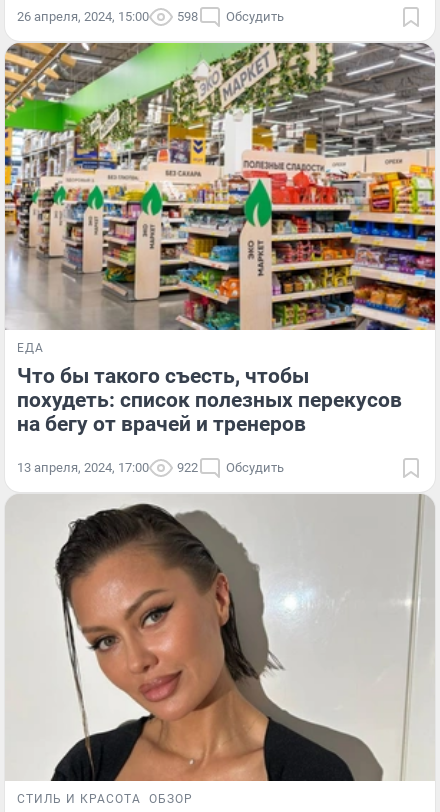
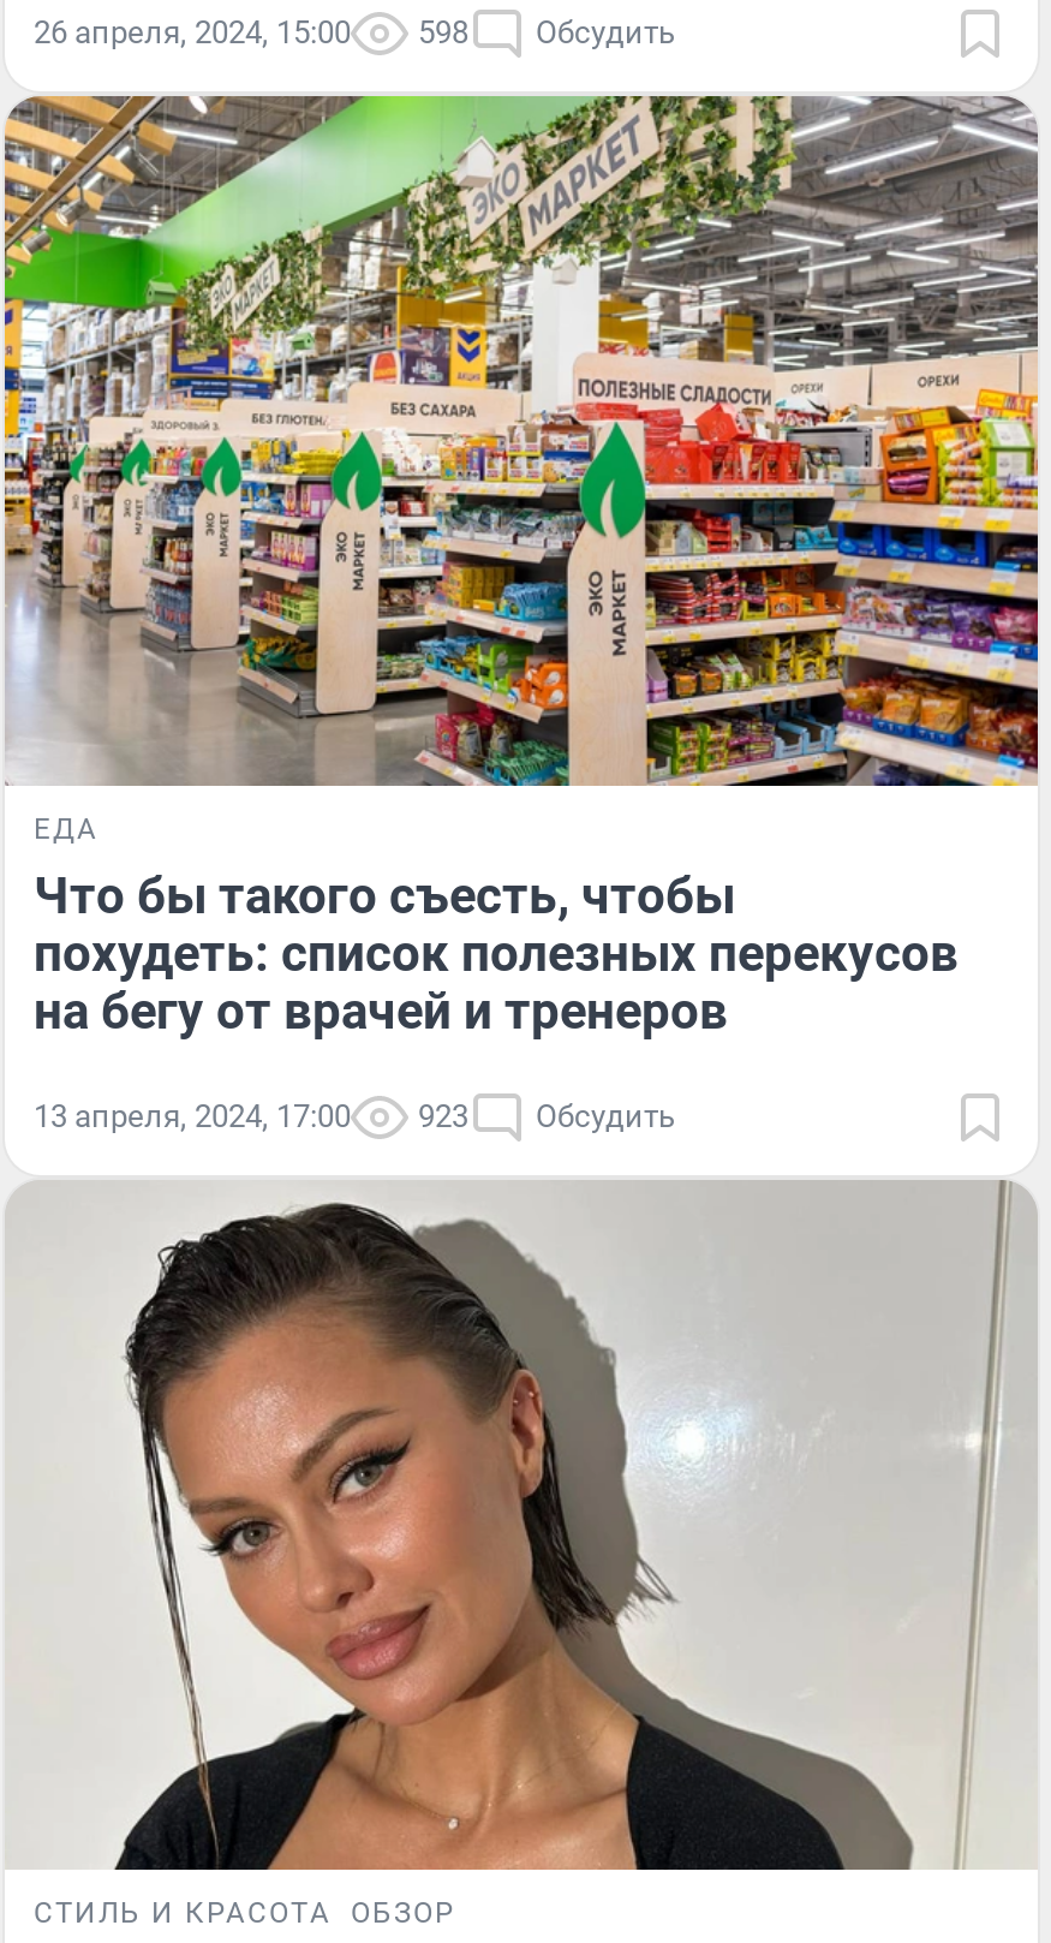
[17,460,284,475] 13 апреля, 2024, 17:00 922 Обсудить -> [34,1098,675,1134] 13 апреля, 2024, 17:00 923 Обсудить

